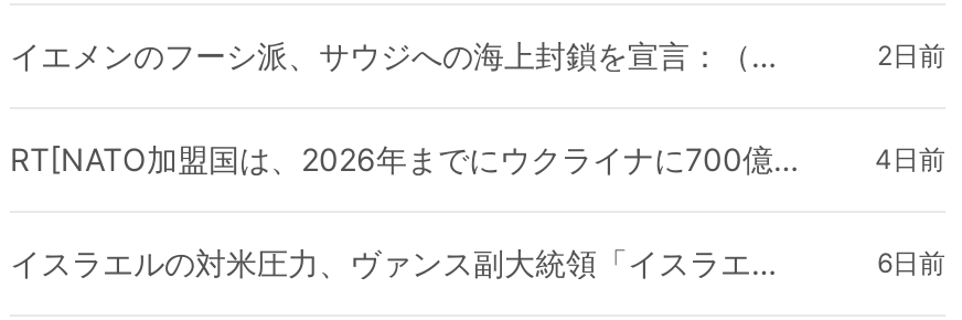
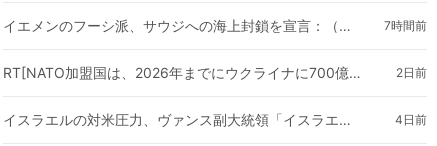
[877,39,945,72] 2日前 -> [384,18,427,33] 7時間前
[875,142,945,175] 4日前 -> [396,65,427,80] 2日前
[877,246,945,279] 6日前 -> [395,112,427,127] 4日前

